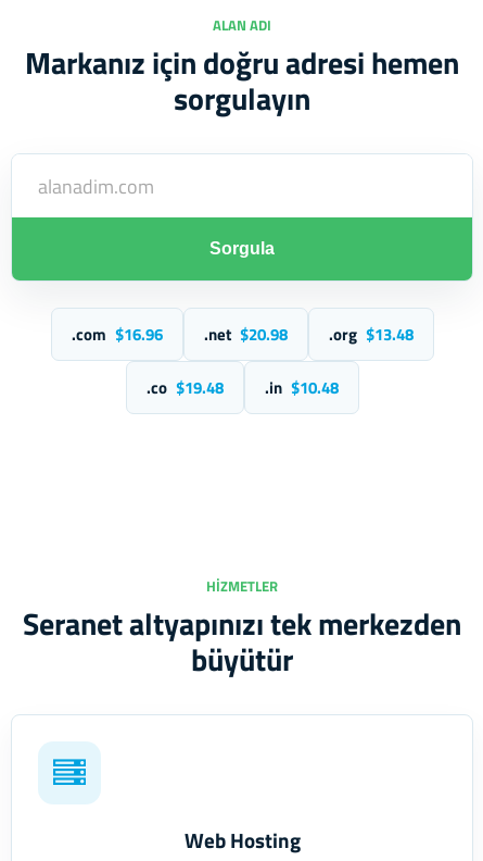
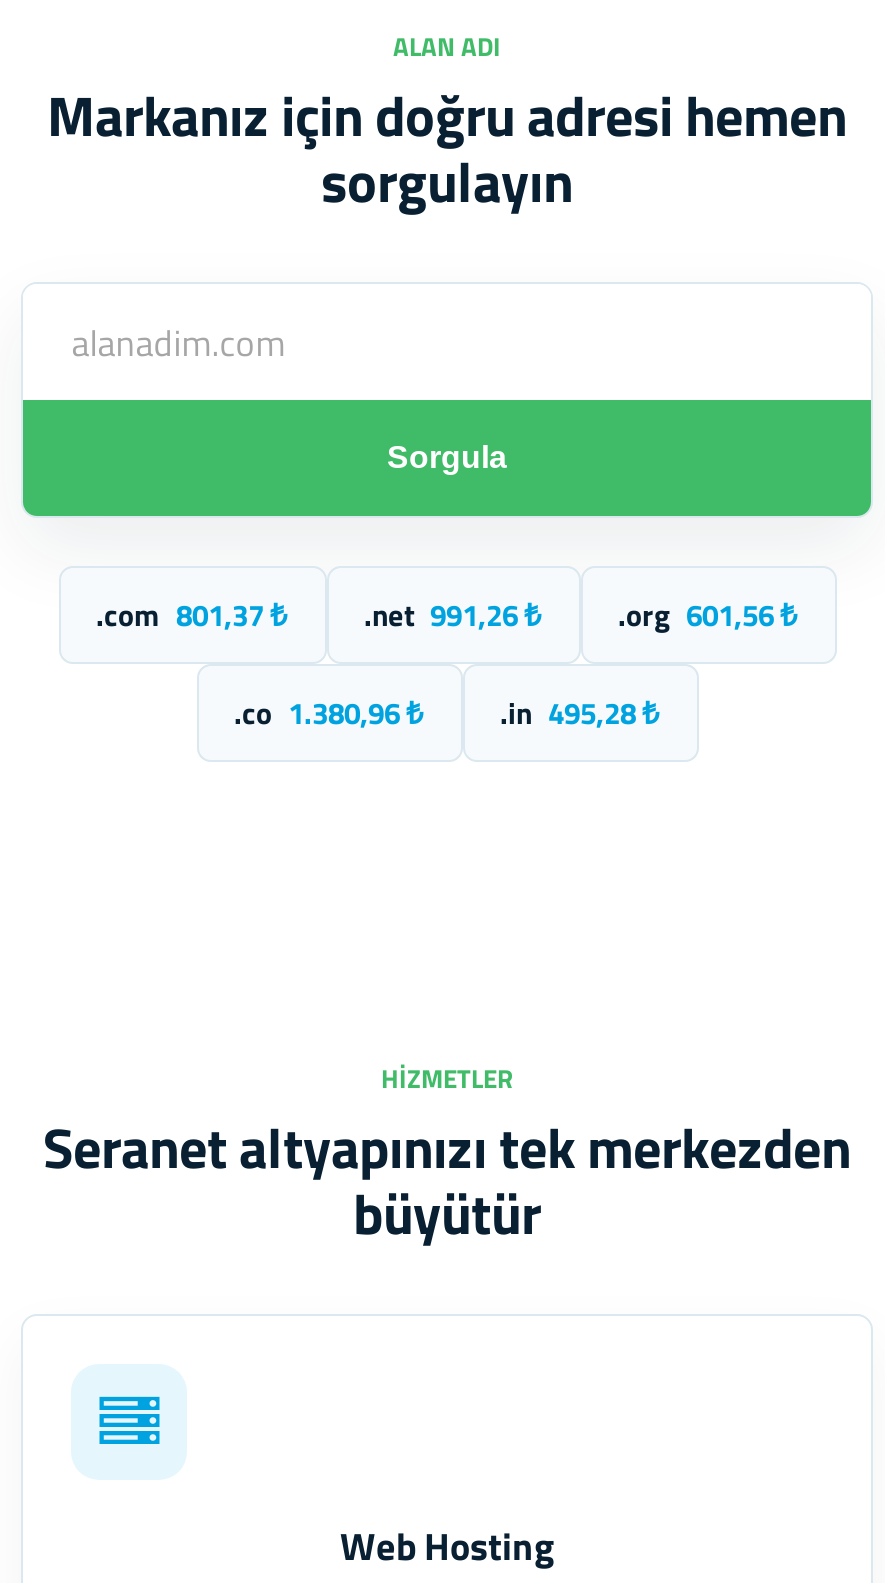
[71,322,413,347] .com $16.96 | .net $20.98 | .org $13.48 -> [96,592,798,638] .com 801,37 ₺ | .net 991,26 ₺ | .org 601,56 ₺
[146,375,338,400] .co $19.48 | .in $10.48 -> [234,690,660,736] .co 1.380,96 ₺ | .in 495,28 ₺

